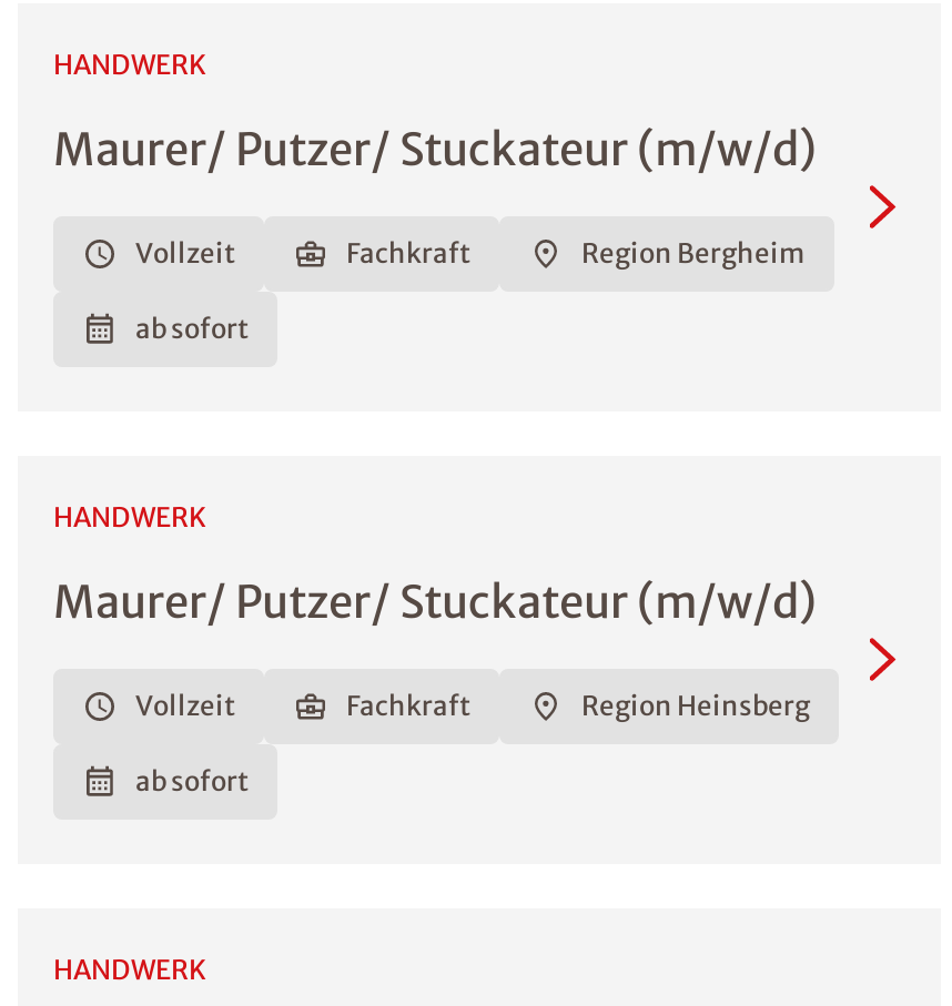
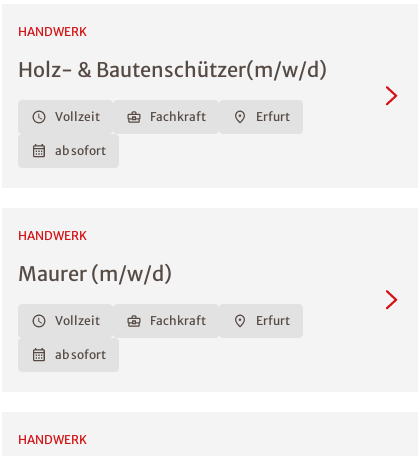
[53,121,817,176] Maurer/ Putzer/ Stuckateur (m/w/d) -> [18,57,327,82] Holz- & Bautenschützer(m/w/d)
[581,236,806,270] Region Bergheim -> [256,109,290,124] Erfurt
[53,573,817,629] Maurer/ Putzer/ Stuckateur (m/w/d) -> [18,261,172,286] Maurer (m/w/d)
[581,689,810,722] Region Heinsberg -> [256,313,290,328] Erfurt

